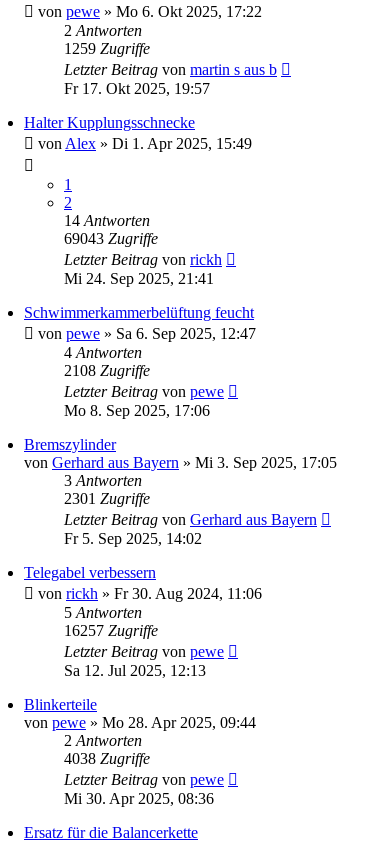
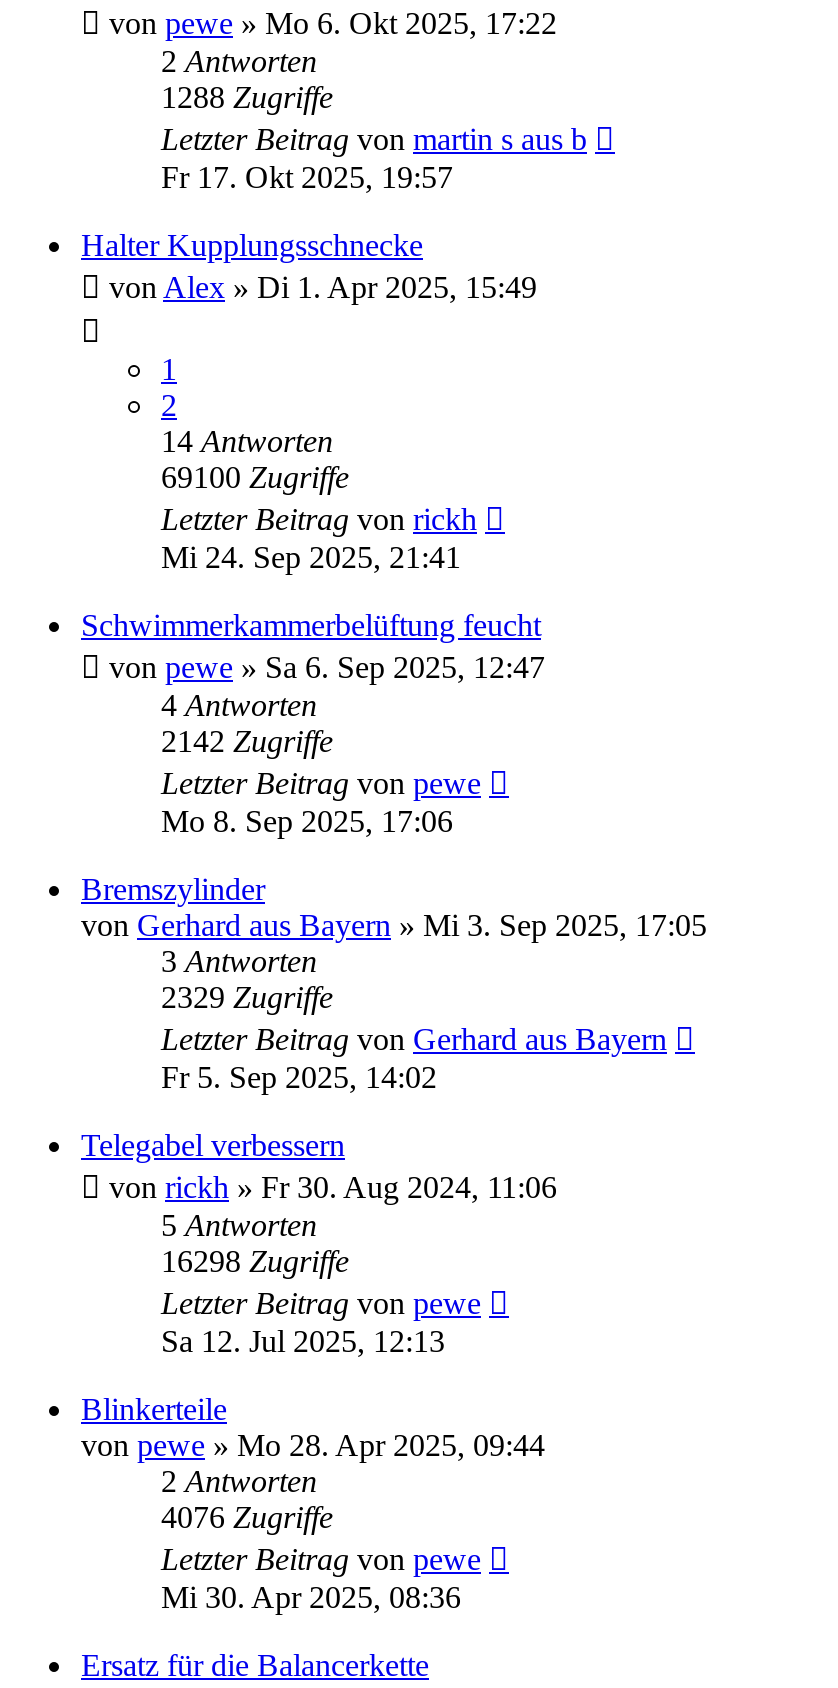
[64,40,150,57] 1259 Zugriffe -> [161,80,333,114] 1288 Zugriffe
[64,230,158,247] 69043 Zugriffe -> [161,460,349,494] 69100 Zugriffe
[64,362,150,379] 2108 Zugriffe -> [161,724,333,758] 2142 Zugriffe
[64,490,150,507] 2301 Zugriffe -> [161,980,333,1014] 2329 Zugriffe
[64,622,158,639] 16257 Zugriffe -> [161,1244,349,1278] 16298 Zugriffe
[64,750,150,767] 4038 Zugriffe -> [161,1500,333,1534] 4076 Zugriffe

